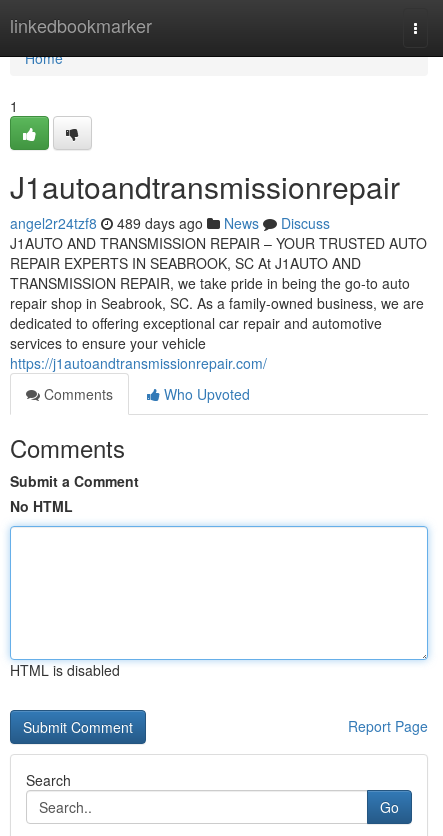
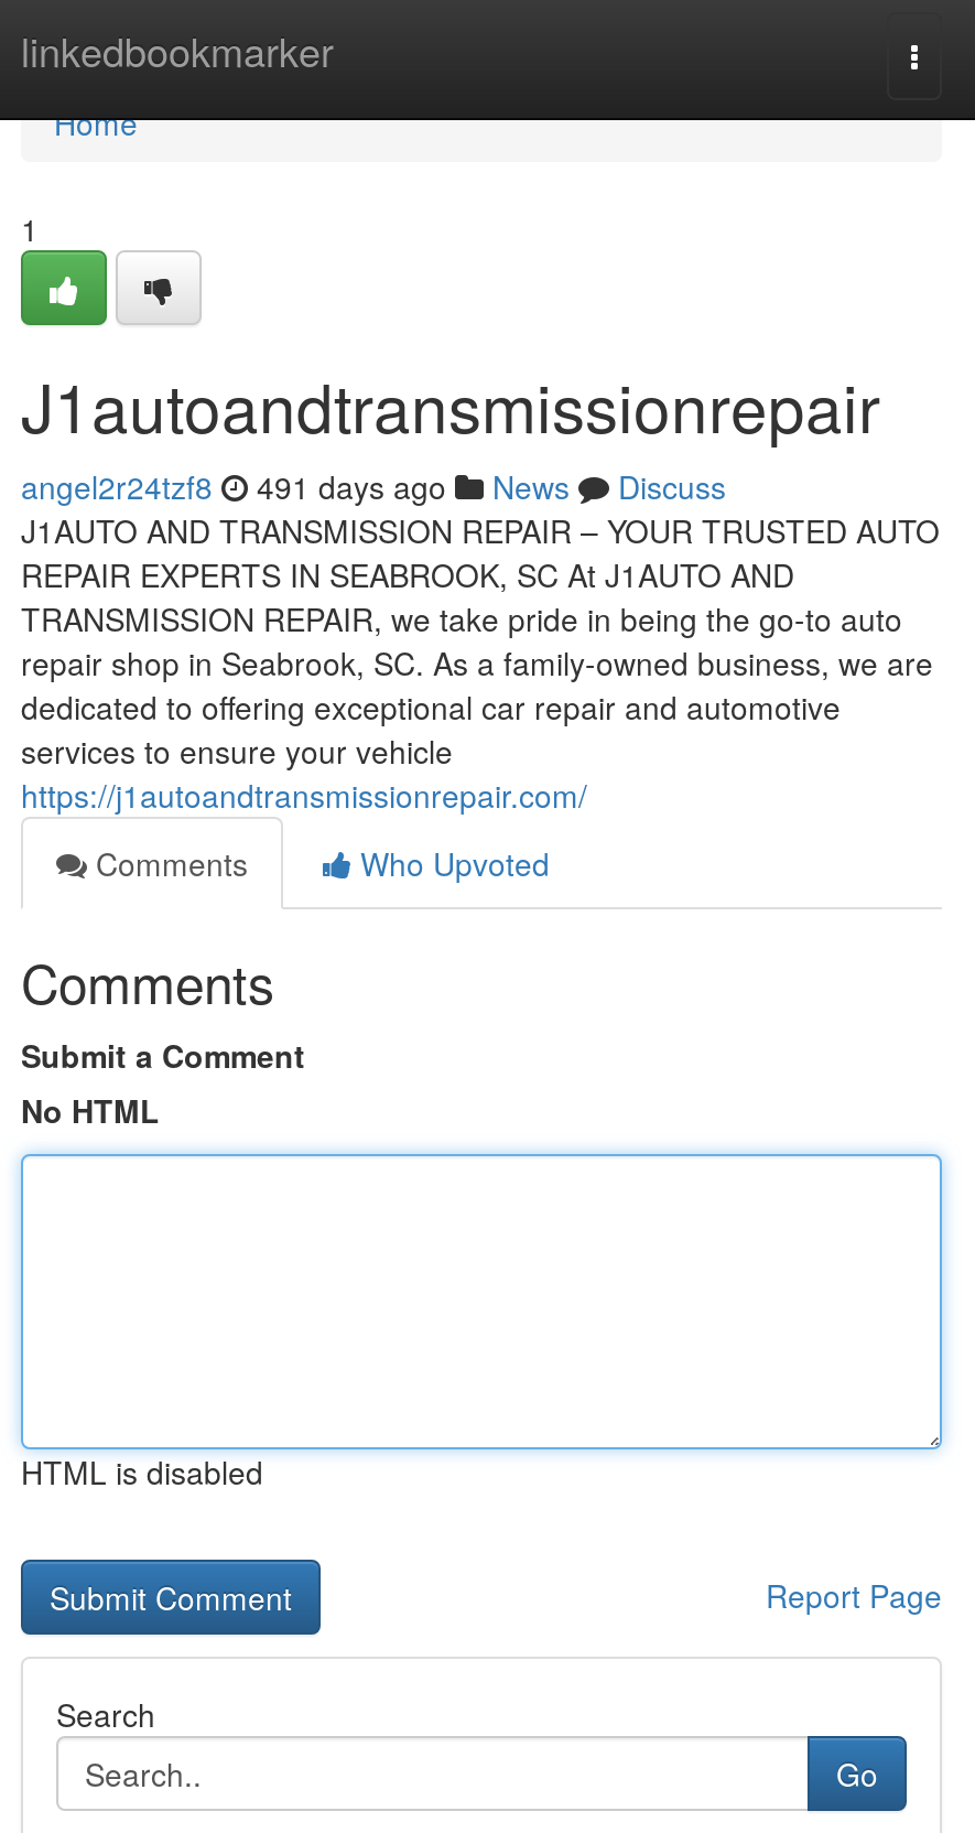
[10,213,330,233] angel2r24tzf8 489 days ago News Discuss -> [21,464,726,508] angel2r24tzf8 491 days ago News Discuss

